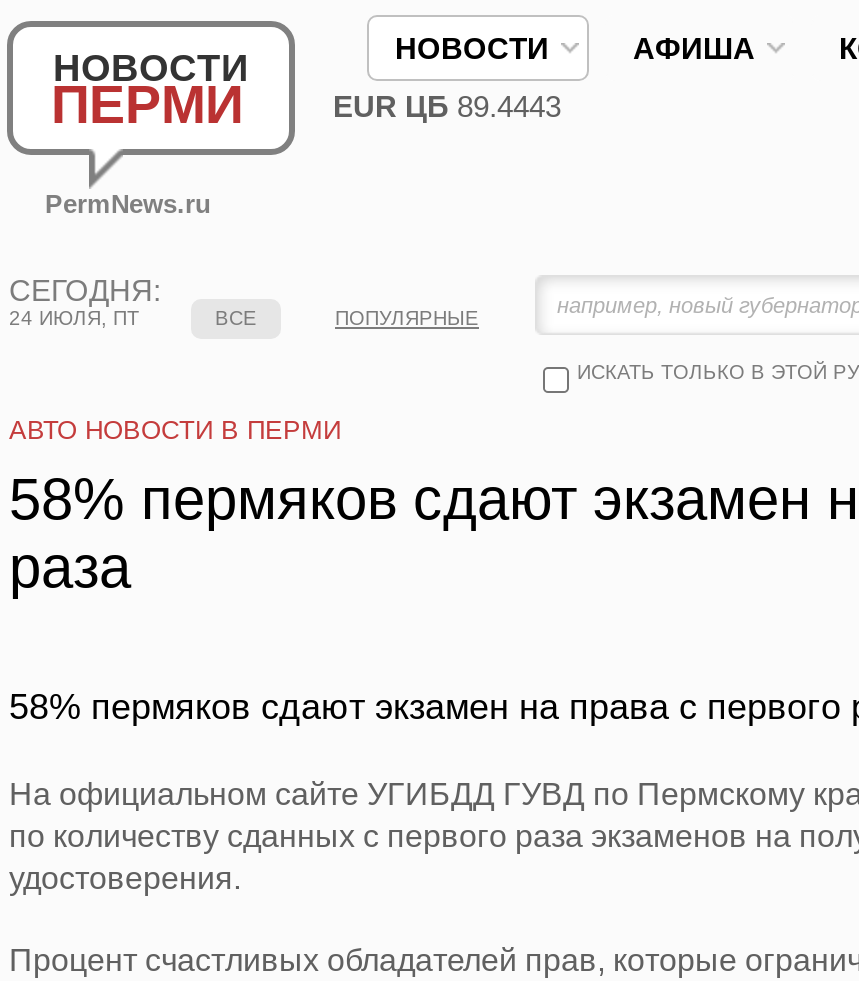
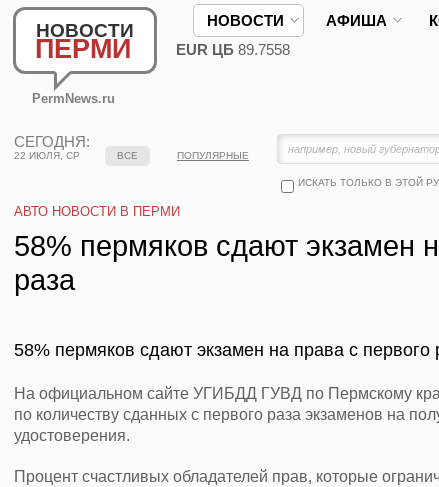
[333,89,561,123] EUR ЦБ 89.4443 -> [176,41,290,58] EUR ЦБ 89.7558
[9,307,139,329] 24 ИЮЛЯ, ПТ -> [14,150,80,161] 22 ИЮЛЯ, СР

